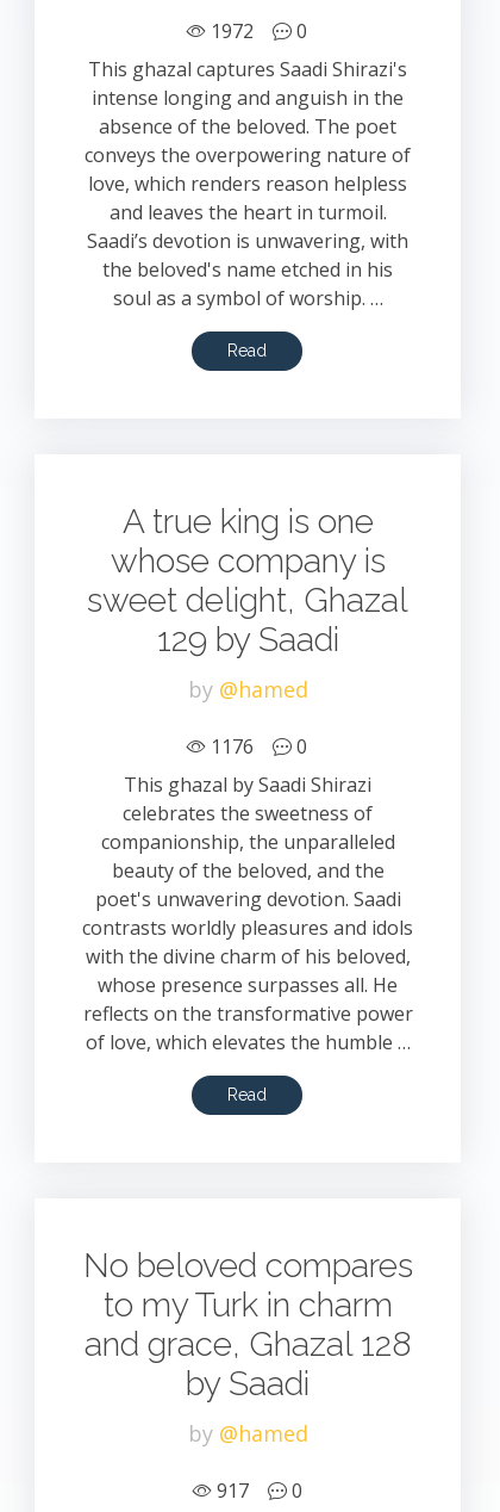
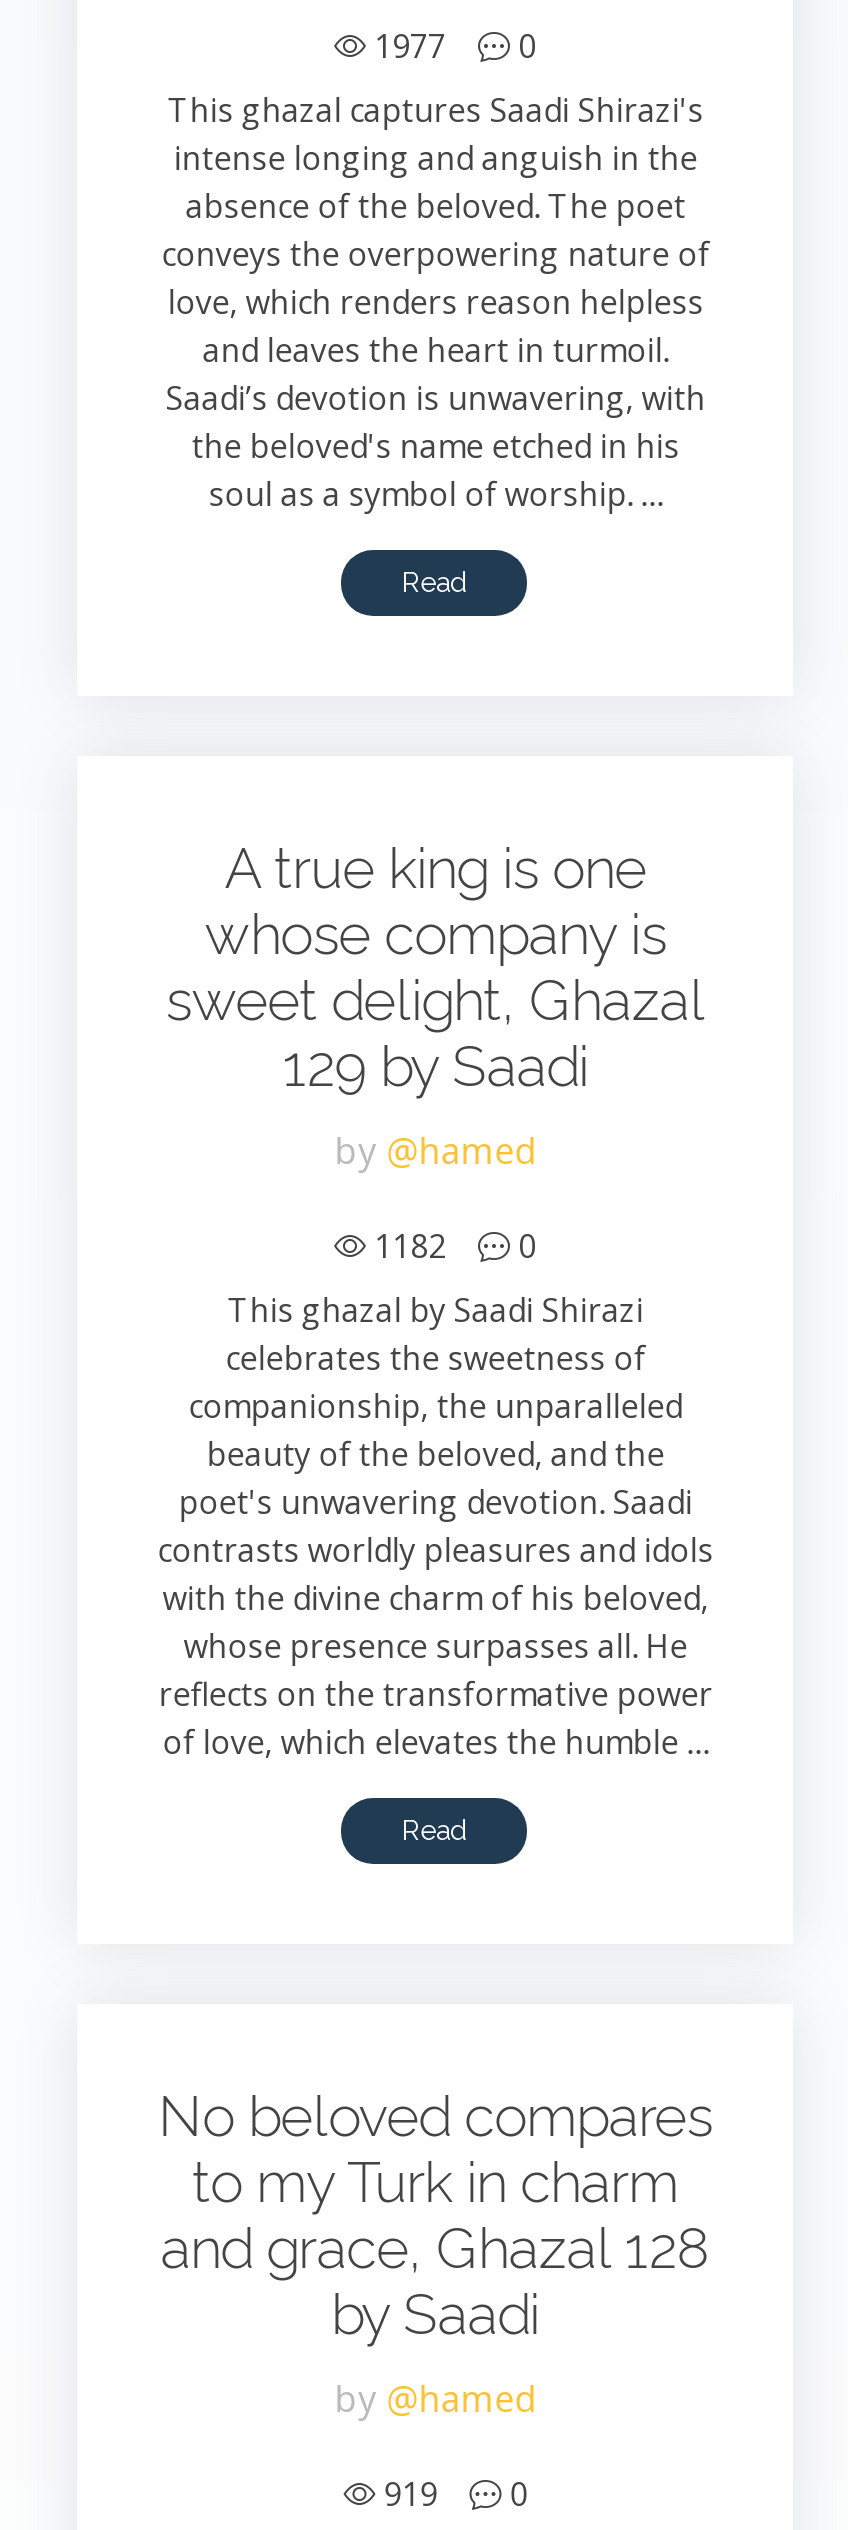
[207,18,308,44] 1972 0 -> [366,24,536,68] 1977 0
[207,733,308,760] 1176 0 -> [366,1224,536,1268] 1182 0
[212,1477,302,1504] 917 0 -> [375,2472,527,2516] 919 0

